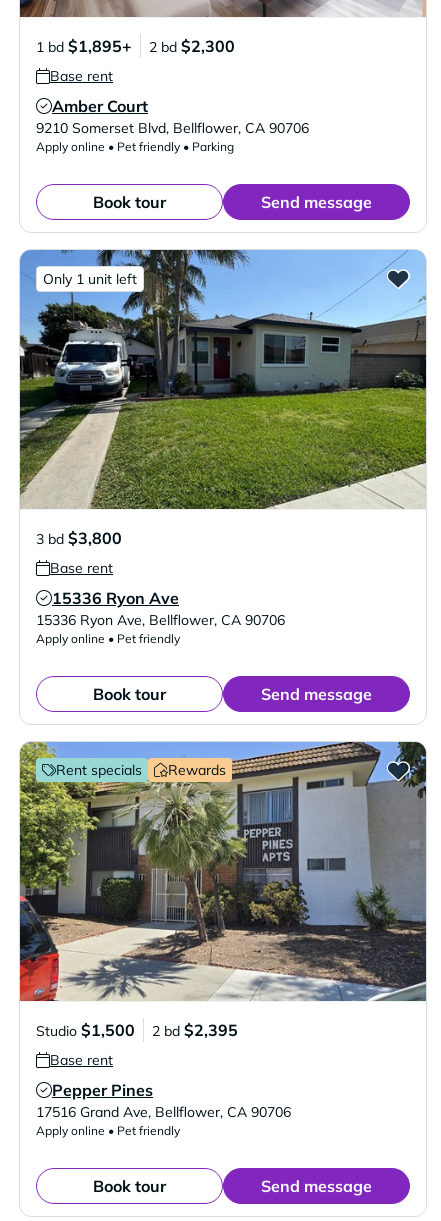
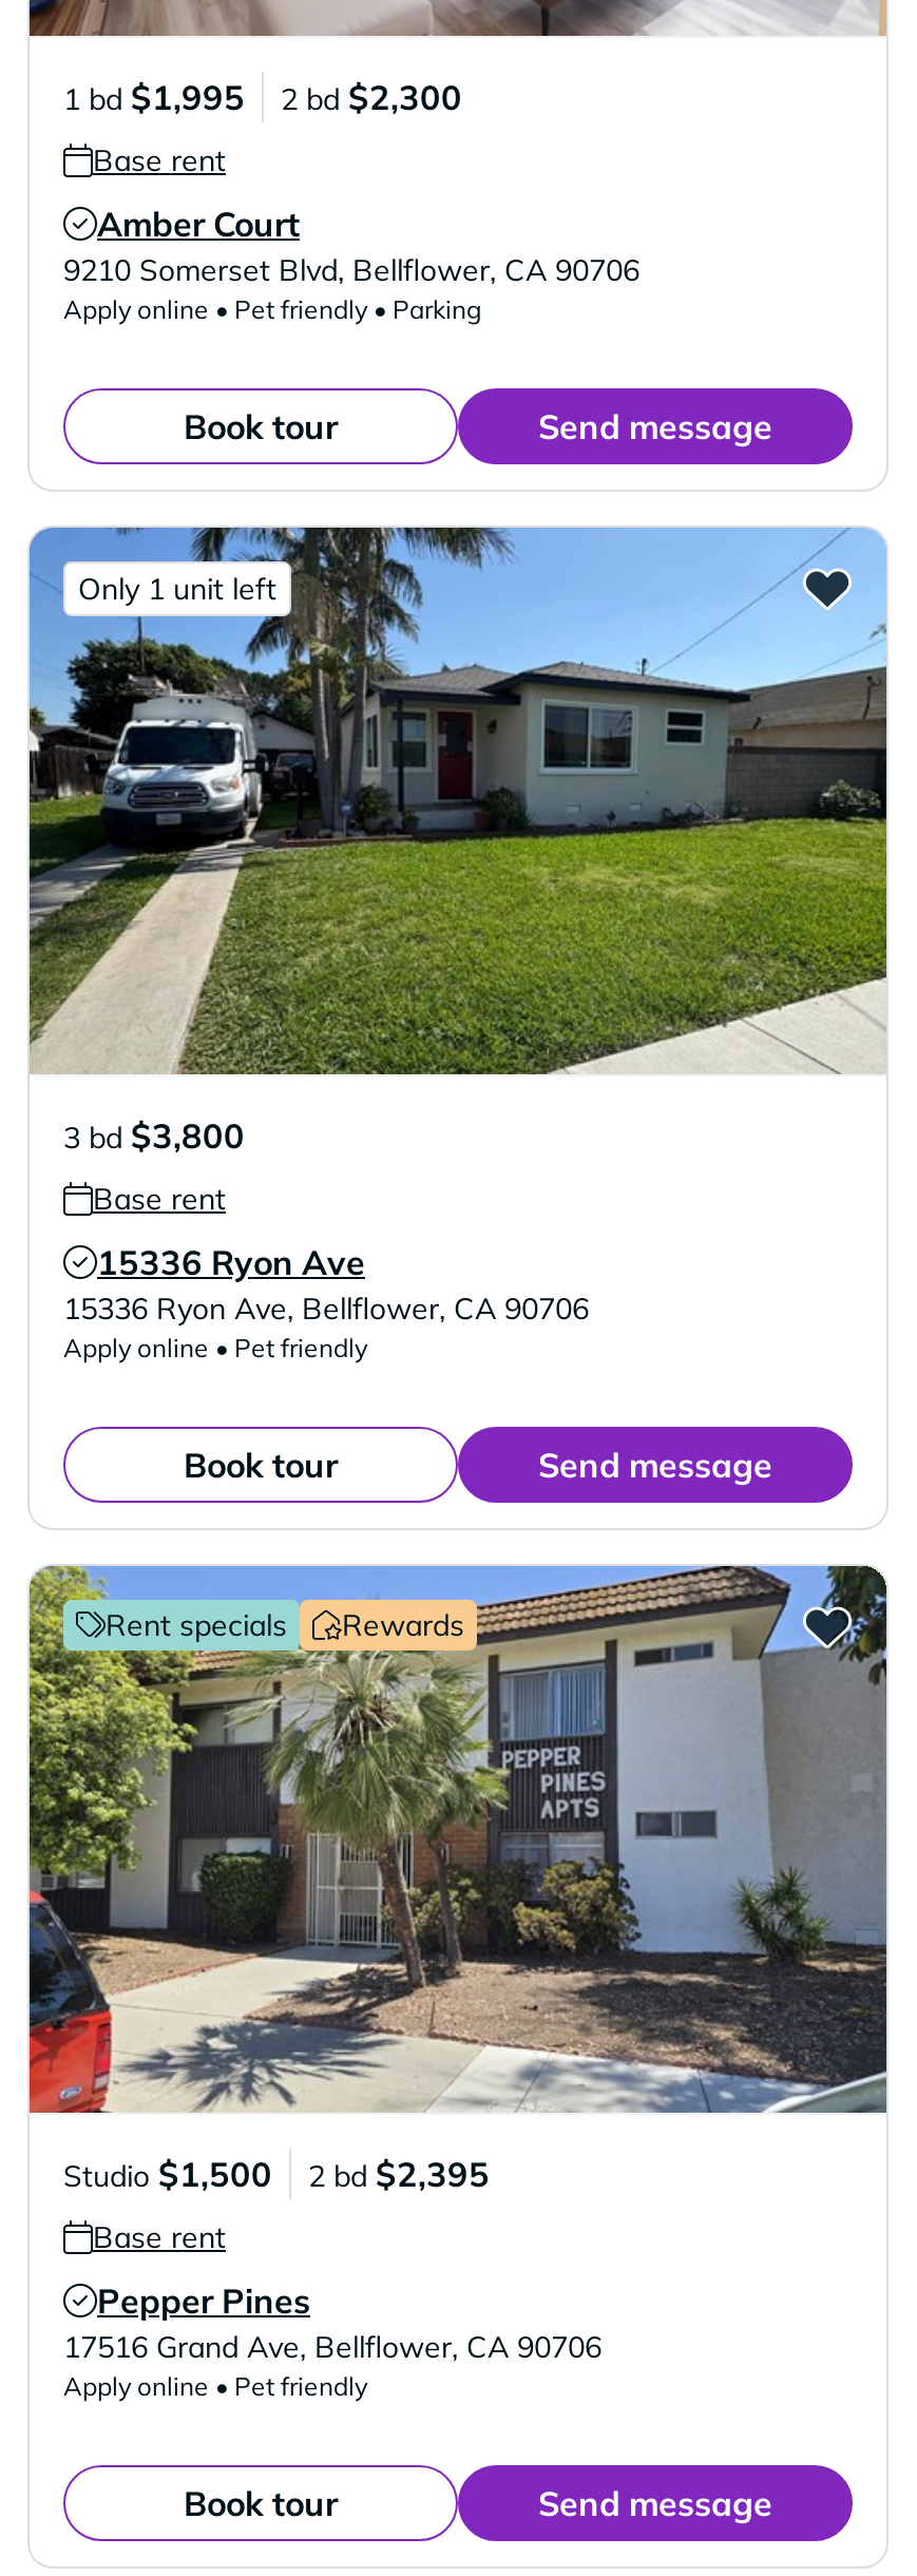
[36,36,235,56] 1 bd $1,895+ 2 bd $2,300 -> [63,76,462,118] 1 bd $1,995 2 bd $2,300

